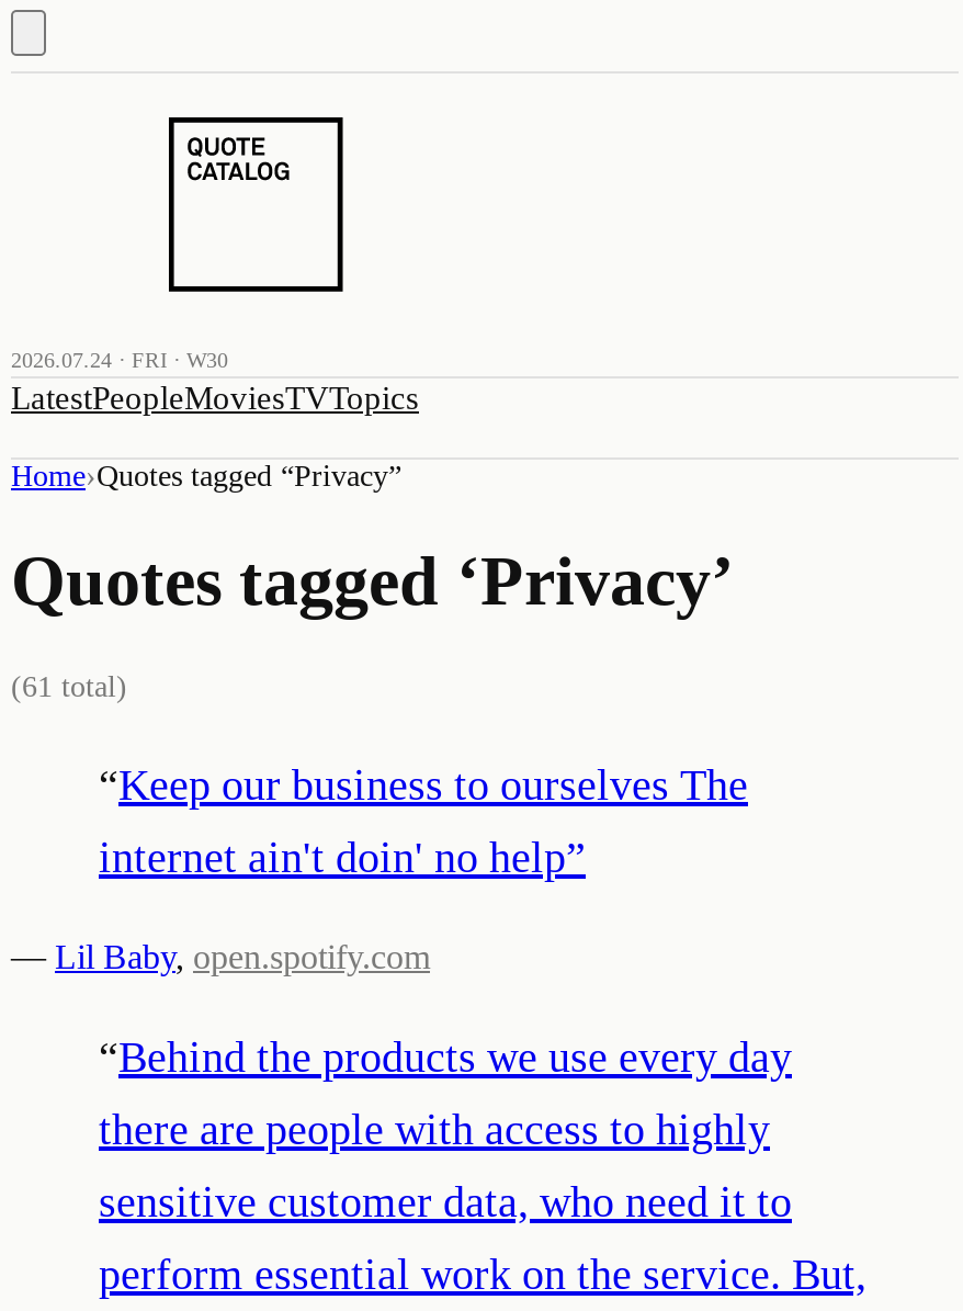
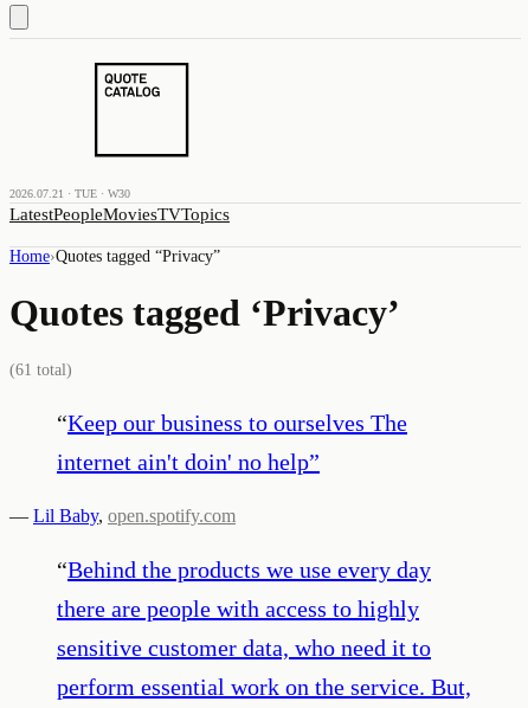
[11,348,228,372] 2026.07.24 · FRI · W30 -> [9,187,130,200] 2026.07.21 · TUE · W30

